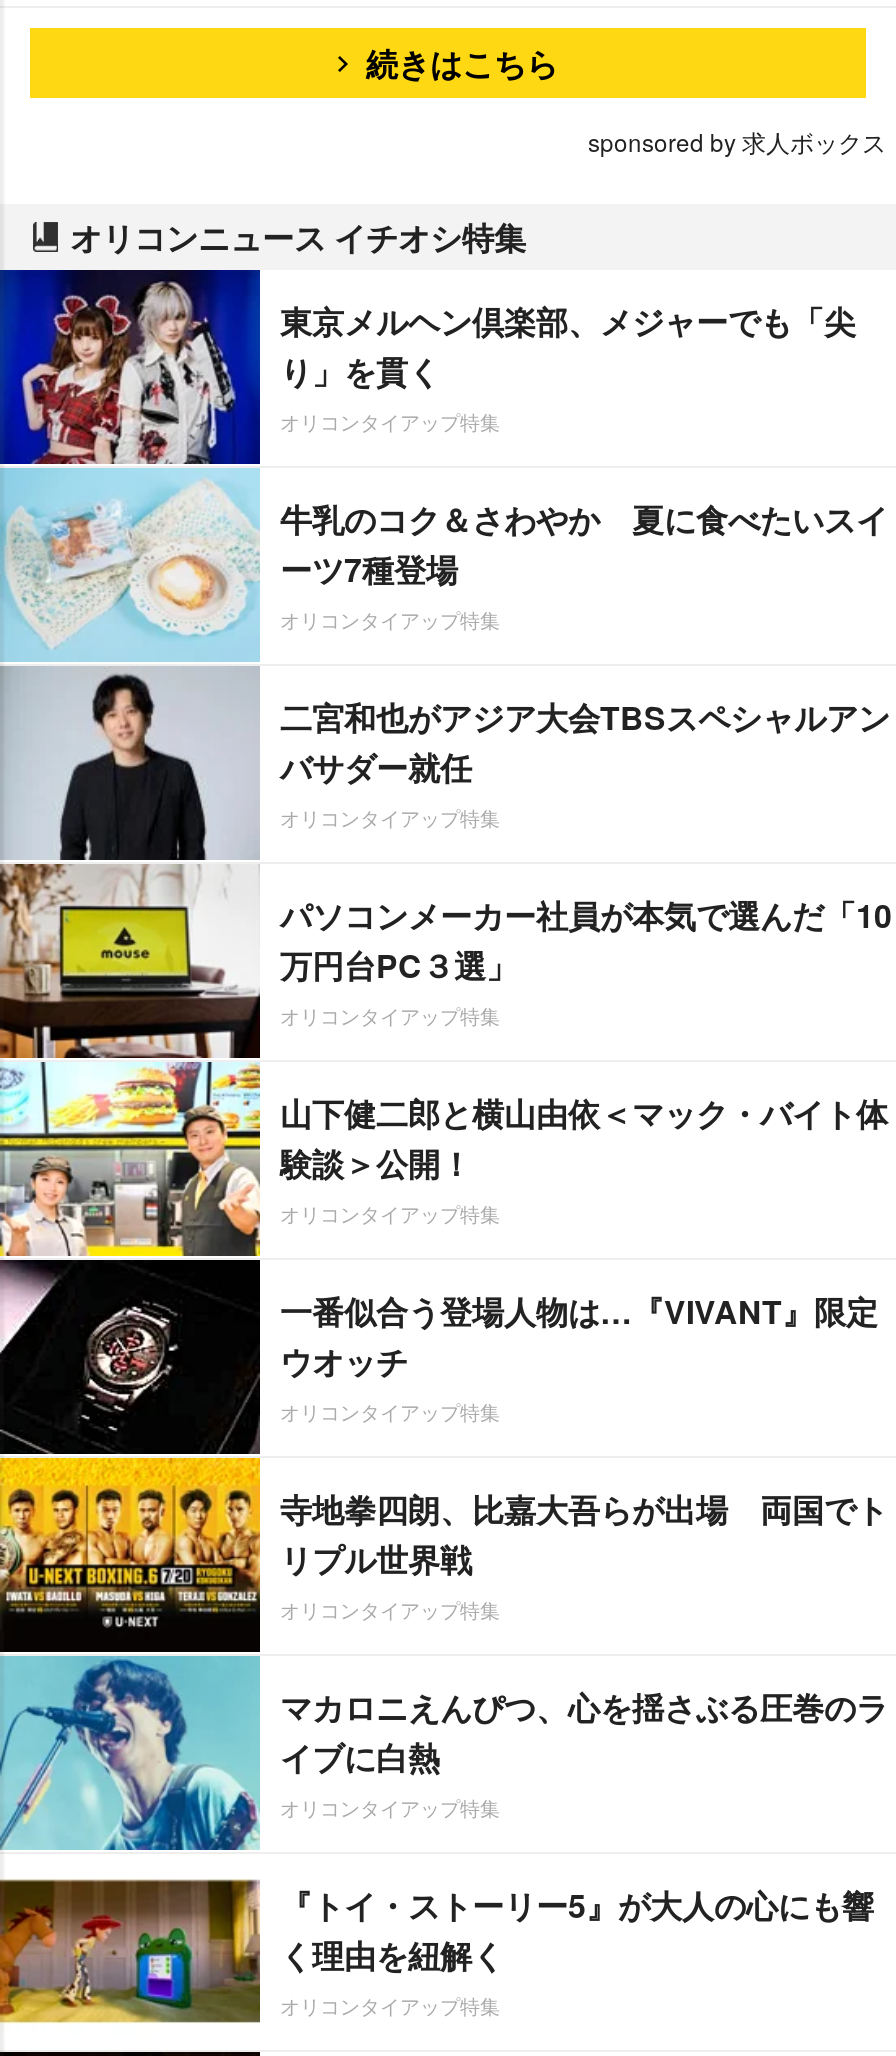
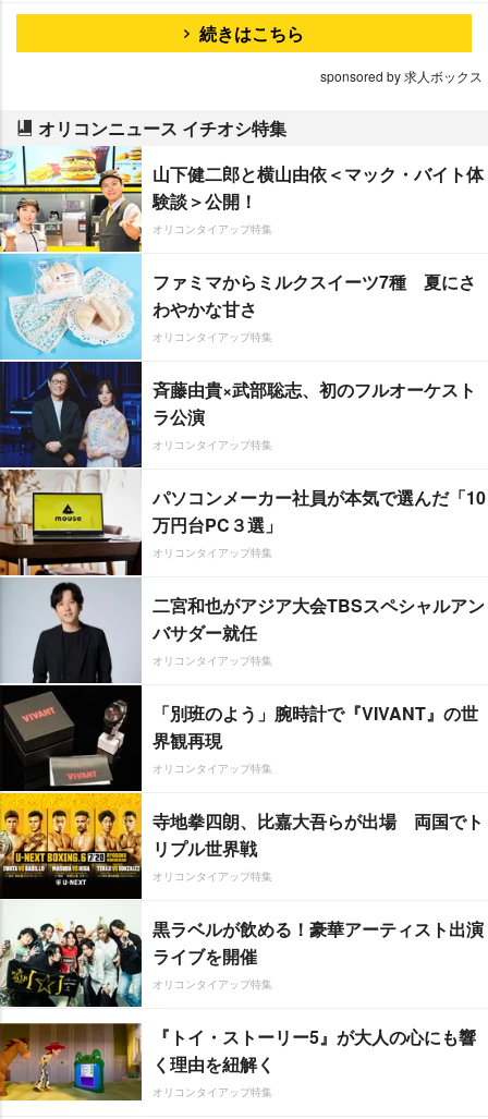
[6,268,888,862] [image] | 牛乳のコク＆さわやか 夏に食べたいスイ | ーツ7種登場 -> [3,145,476,469] [image] | ファミマからミルクスイーツ7種 夏にさ | わやかな甘さ
[280,297,856,393] 東京メルヘン倶楽部、メジャーでも「尖 | り」を貫く -> none
none -> [152,376,476,429] 斉藤由貴×武部聡志、初のフルオーケスト | ラ公演
moved [280,693,890,789] -> [152,592,485,644]: 二宮和也がアジア大会TBSスペシャルアン | バサダー就任
[6,1062,878,1454] [image] | 一番似合う登場人物は…『VIVANT』限定 | ウオッチ -> [3,577,478,790] [image] | 「別班のよう」腕時計で『VIVANT』の世 | 界観再現
moved [280,1089,888,1185] -> [152,161,484,213]: 山下健二郎と横山由依＜マック・バイト体 | 験談＞公開！
[6,1654,888,1852] [image] | マカロニえんぴつ、心を揺さぶる圧巻のラ | イブに白熱 -> [3,900,484,1008] [image] | 黒ラベルが飲める！豪華アーティスト出演 | ライブを開催

